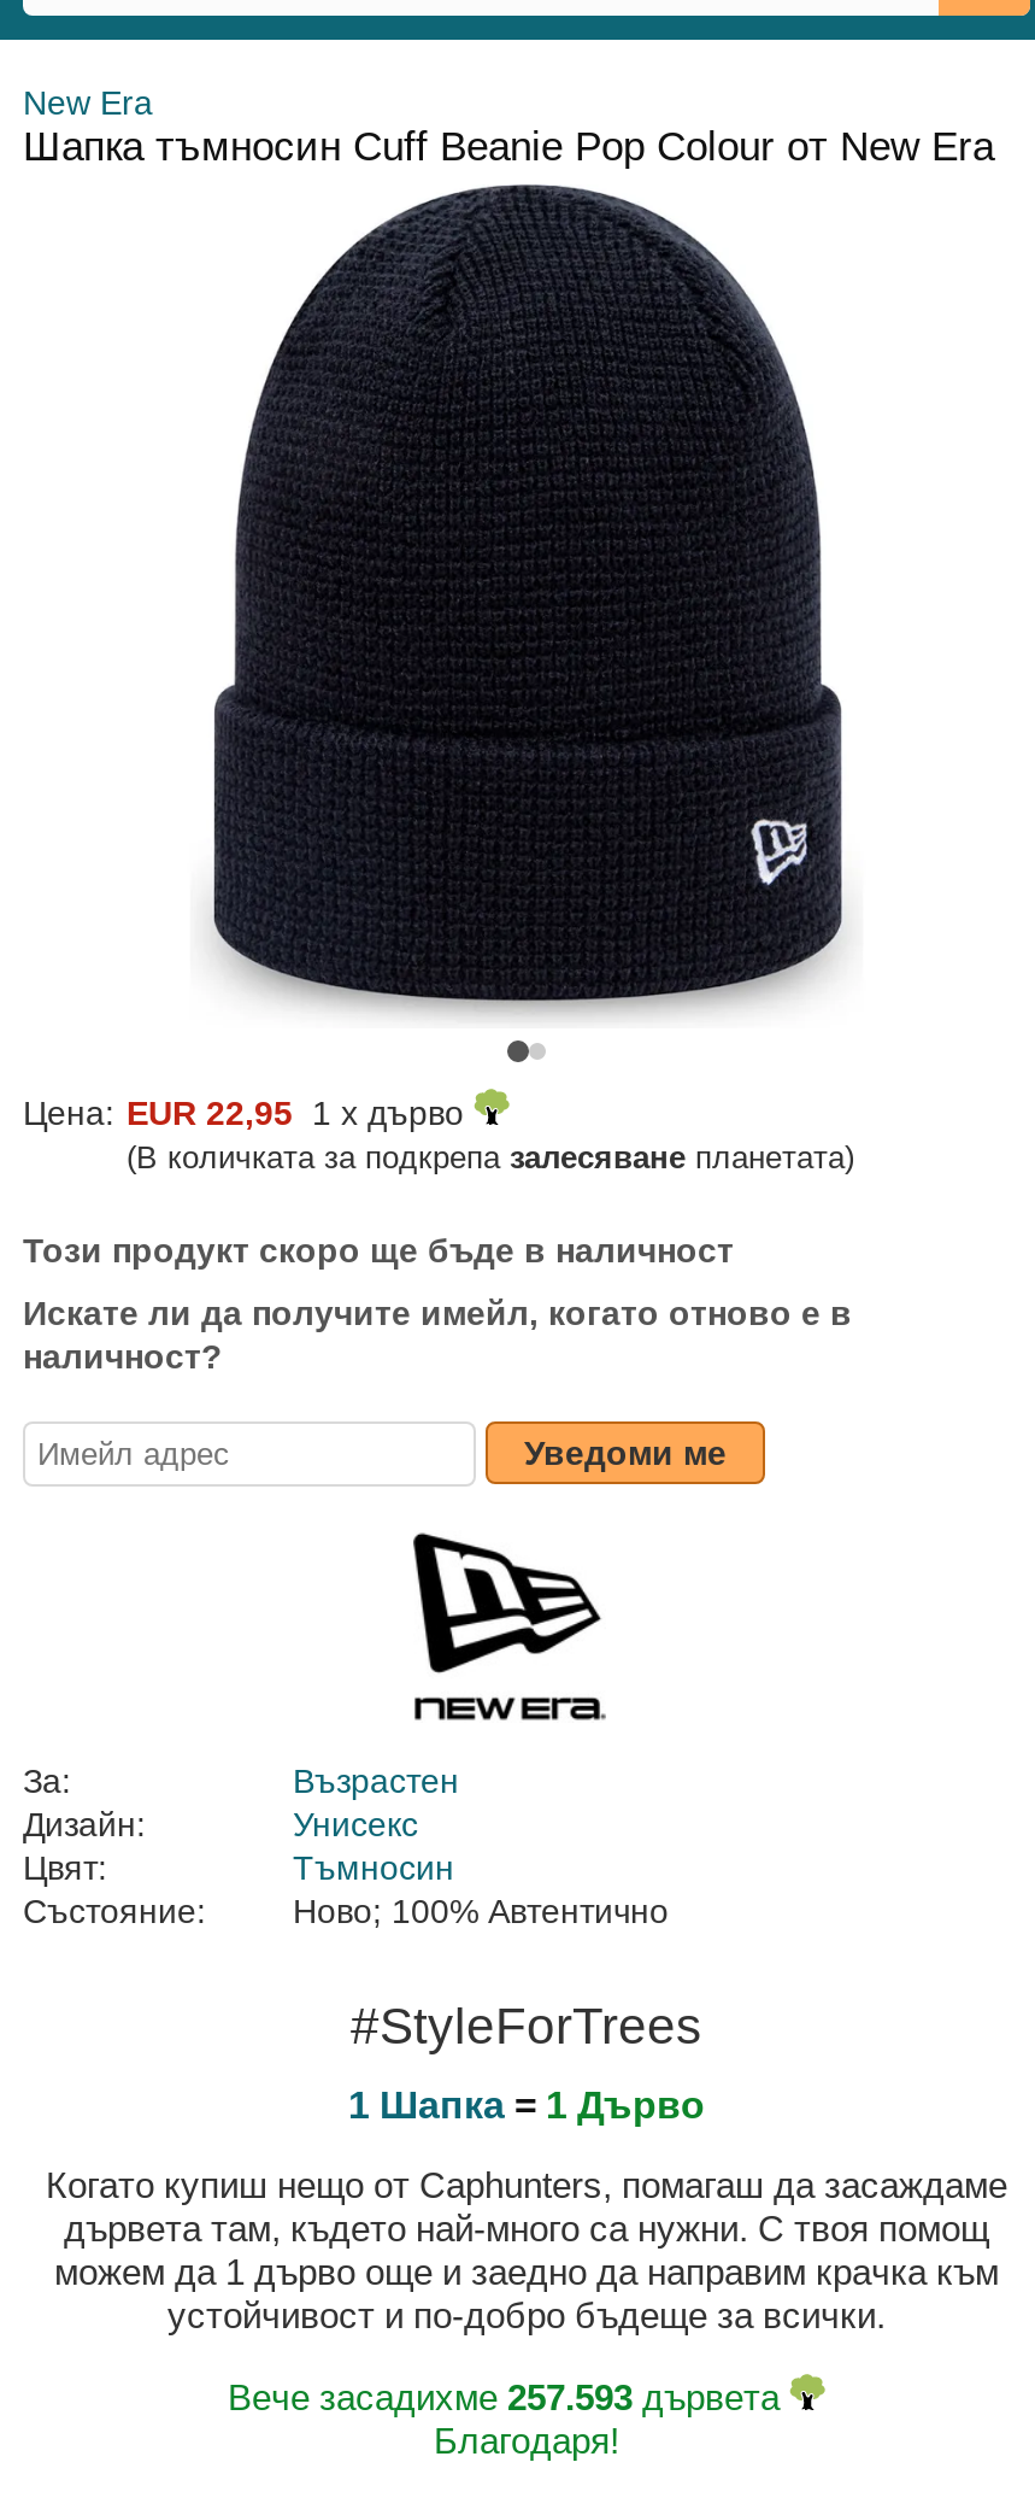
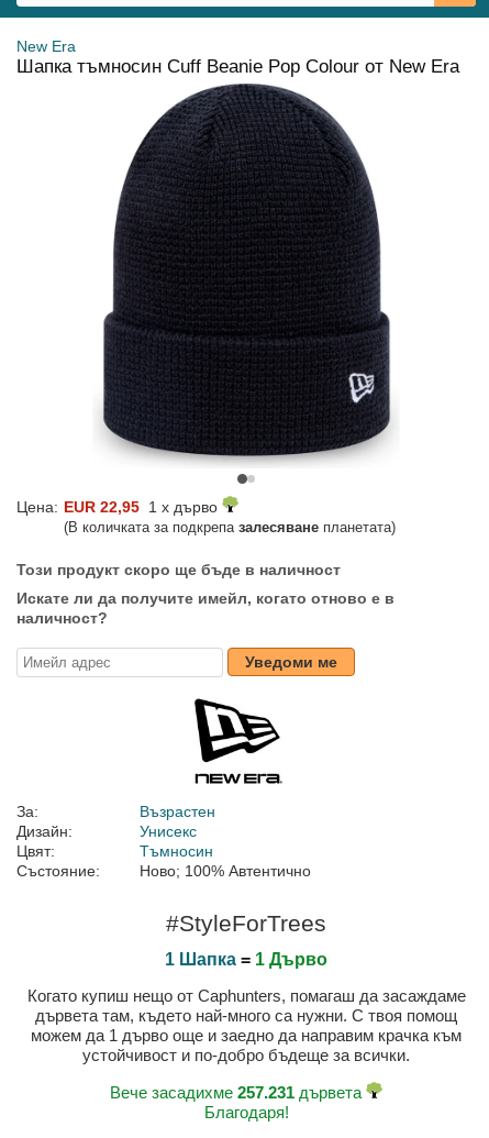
[228,2377,789,2418] Вече засадихме 257.593 дървета -> [110,1083,366,1102] Вече засадихме 257.231 дървета

